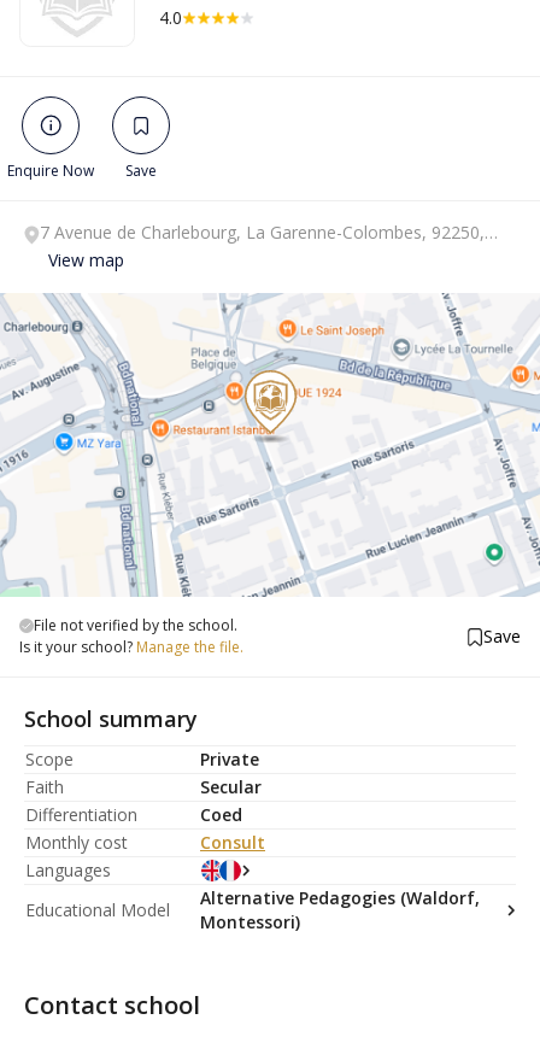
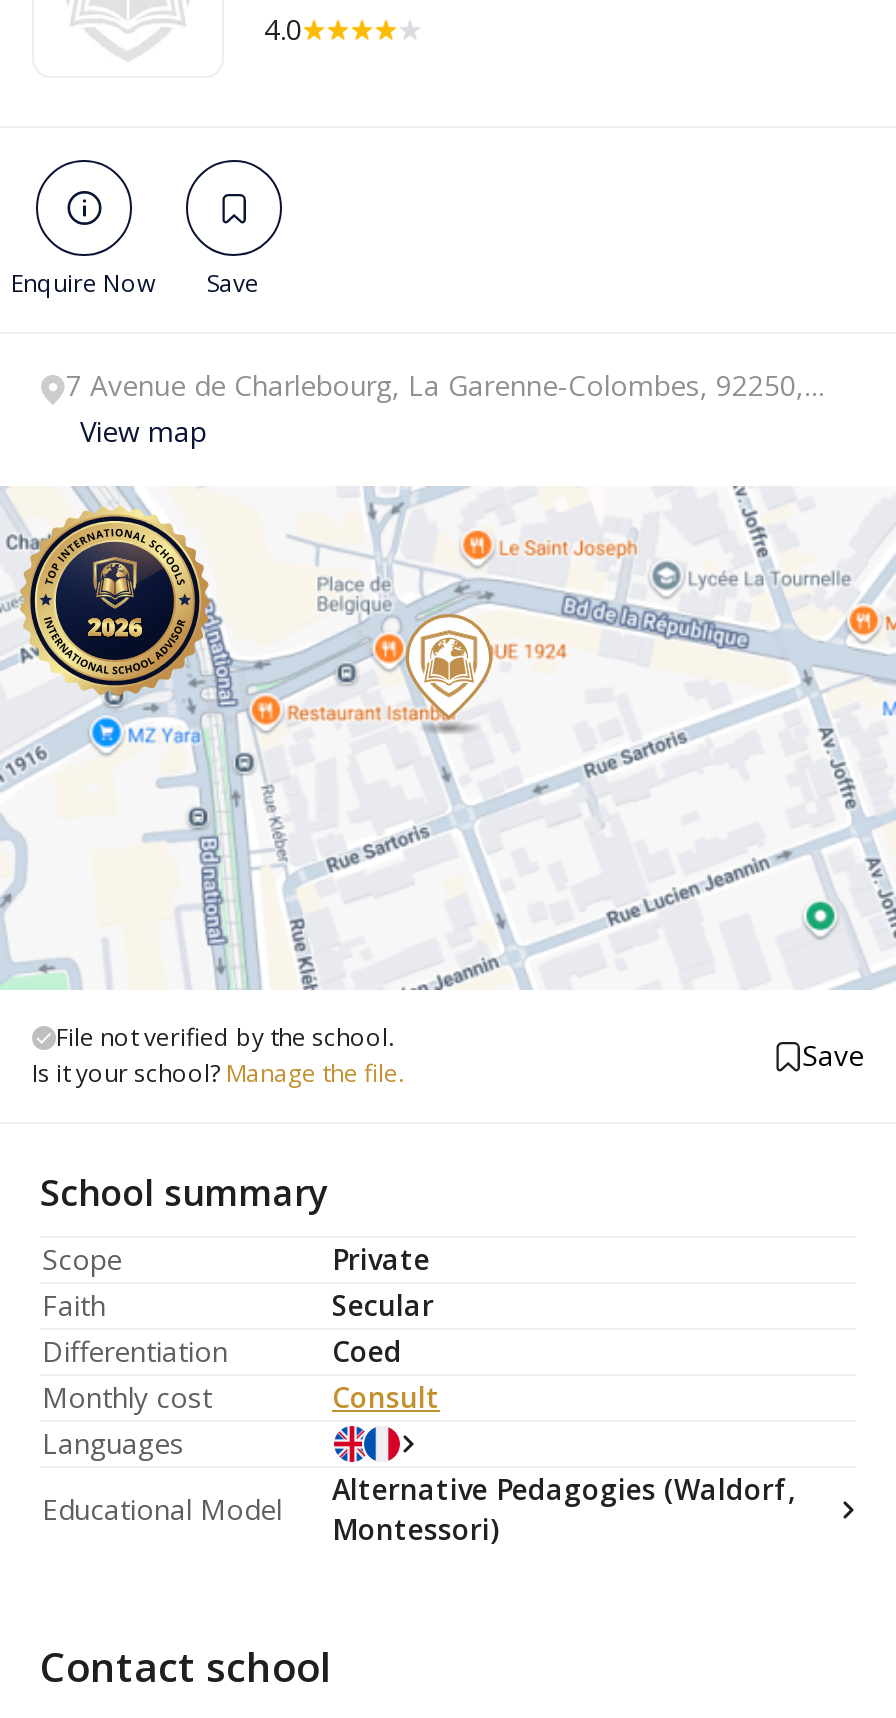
[12,305,127,420] [image] -> [18,506,210,696] [image]

